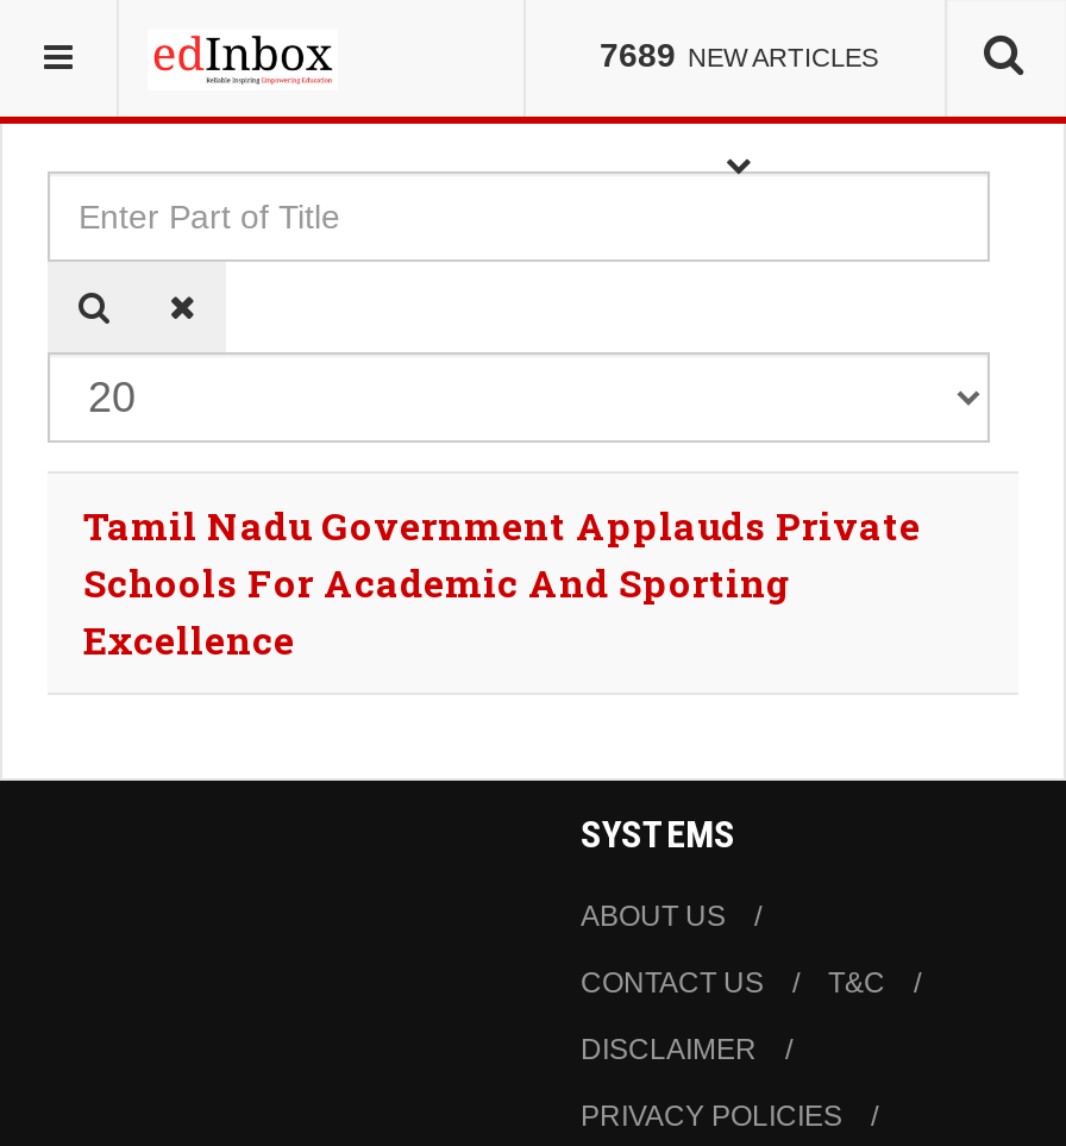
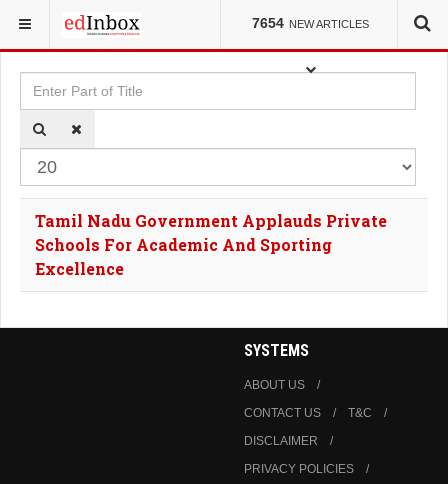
[600,36,878,74] 7689 NEW ARTICLES -> [252,15,369,31] 7654 NEW ARTICLES

